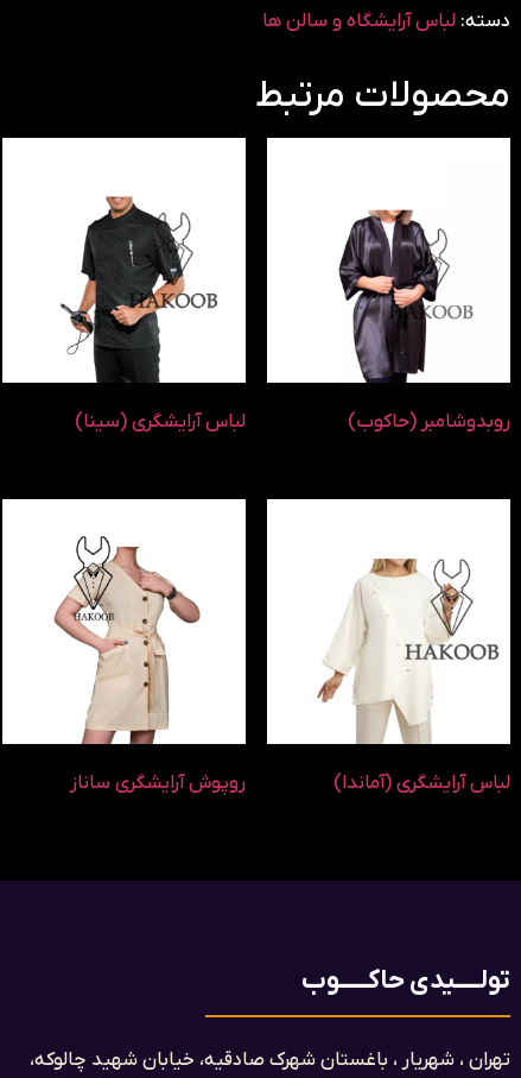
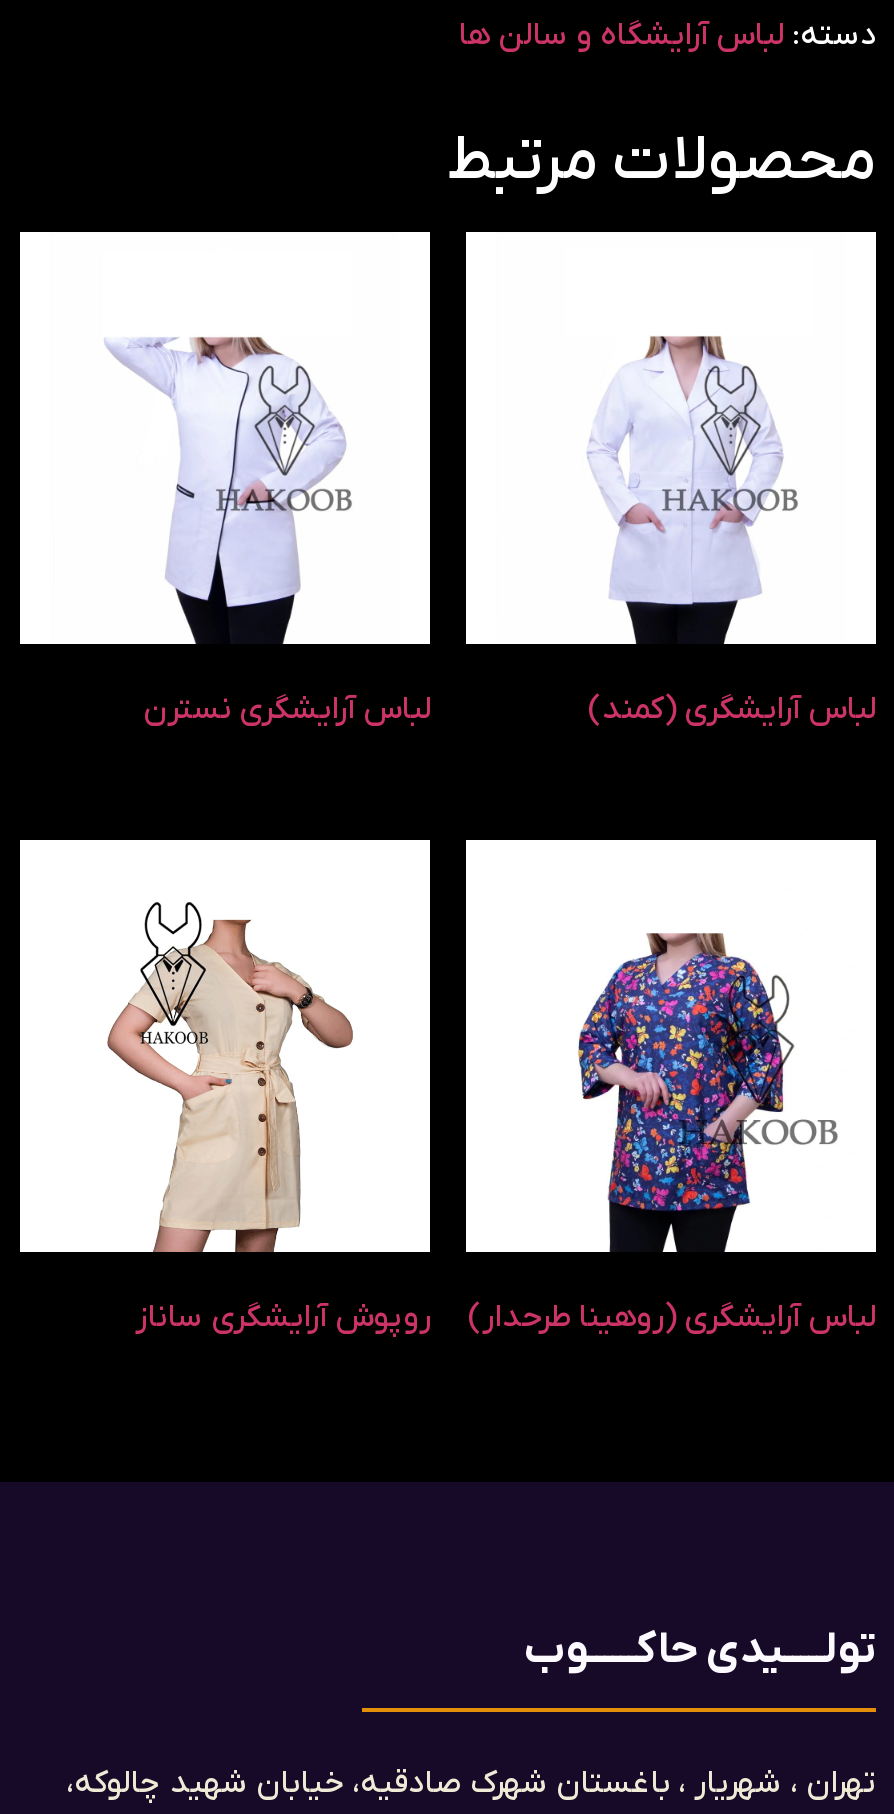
[56,195,510,433] [image] | روبدوشامبر (حاکوب) | لباس آرایشگری (سینا) -> [106,330,876,729] [image] | لباس آرایشگری (کمند) | لباس آرایشگری نسترن
[338,200,474,384] [image] -> [588,334,812,644] [image]
[317,555,510,795] [image] | لباس آرایشگری (آماندا) -> [468,932,876,1338] [image] | لباس آرایشگری (روهینا طرحدار)

